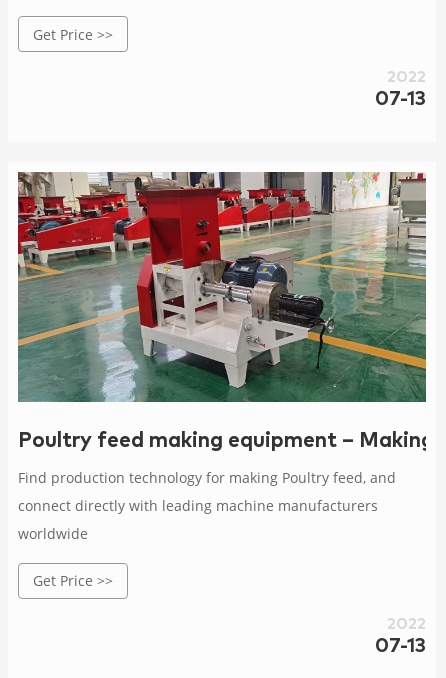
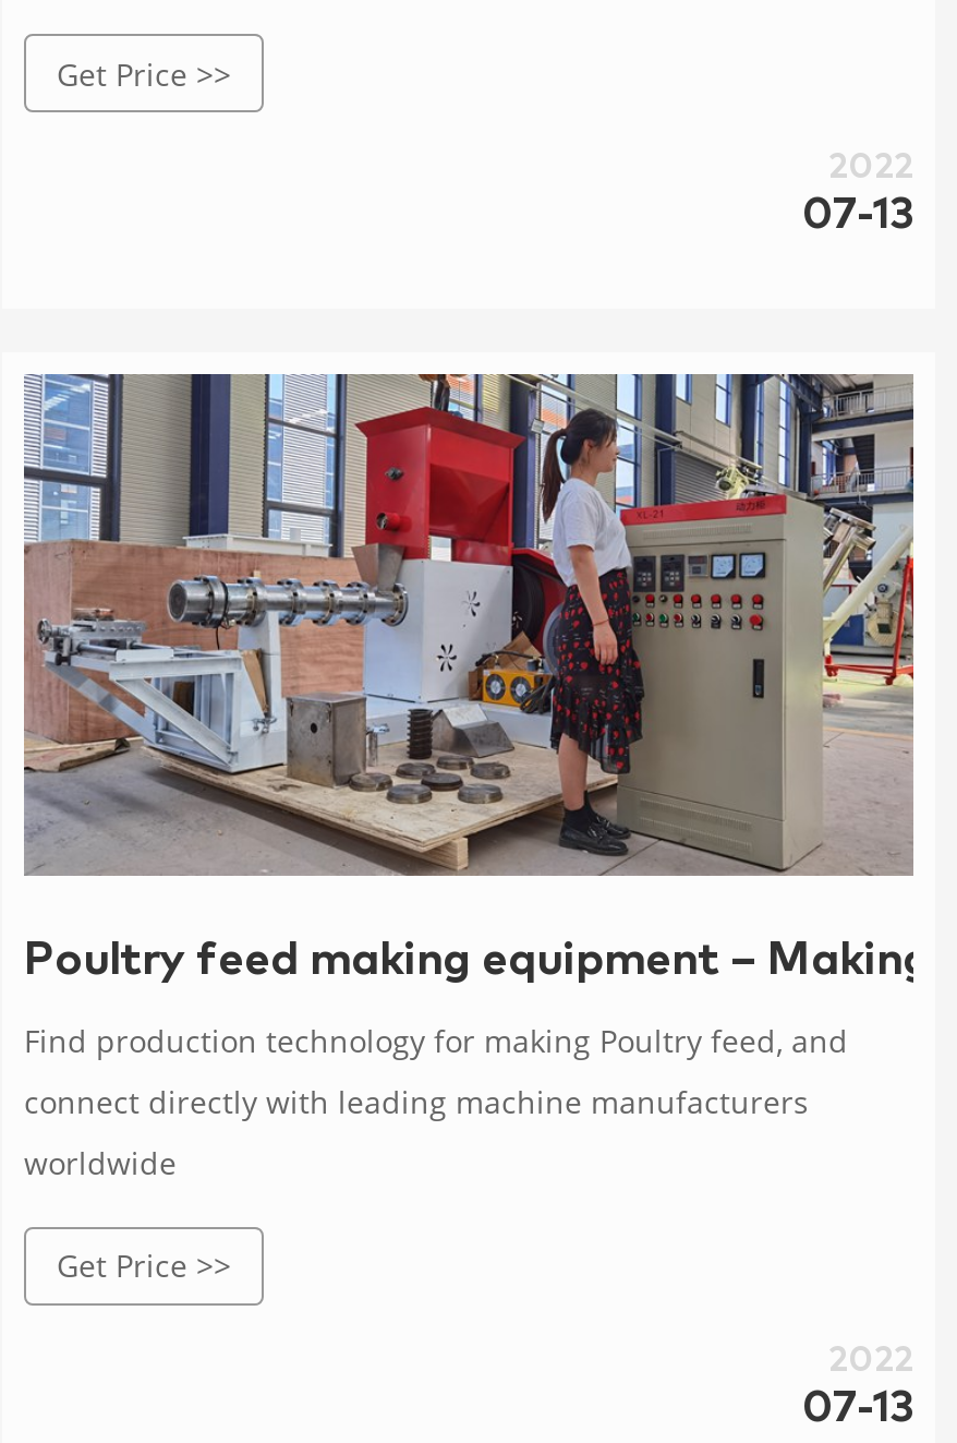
[17,171,427,403] [image] -> [24,372,916,878] [image]

